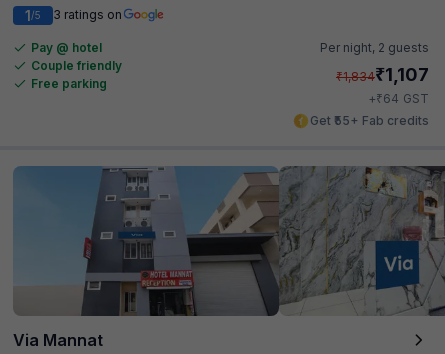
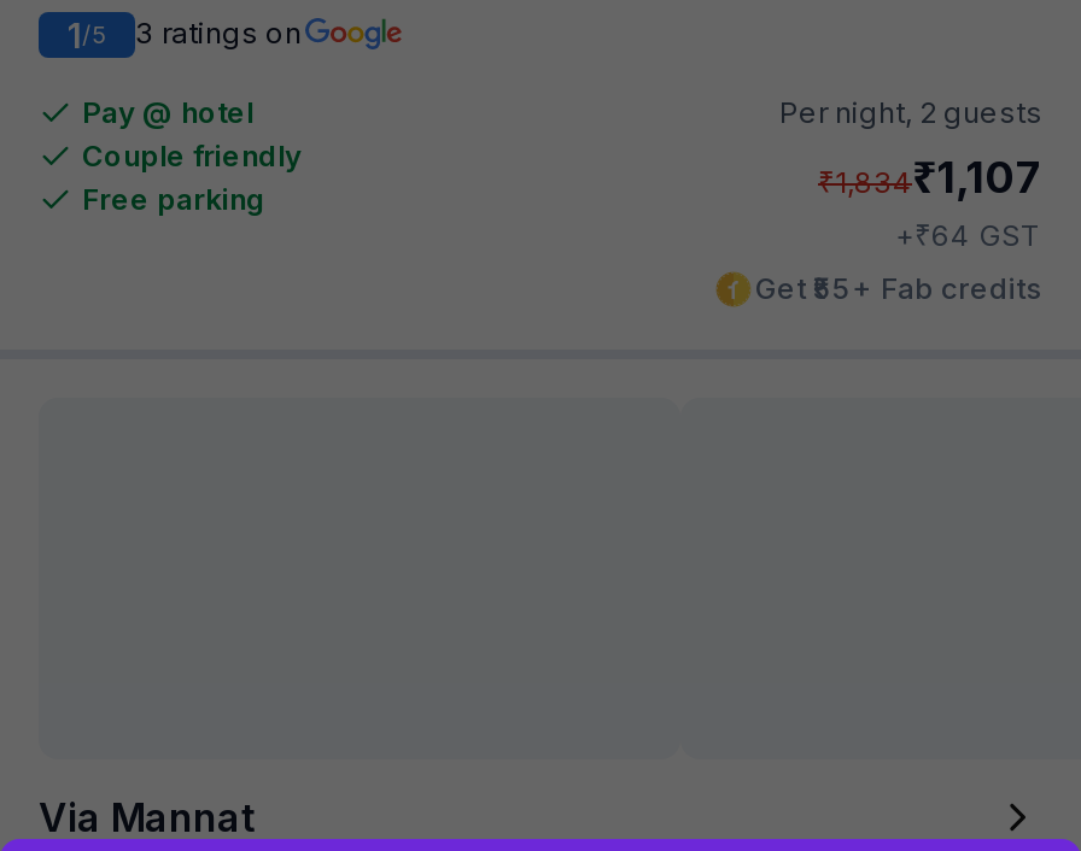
[13,165,442,317] [image] -> none

